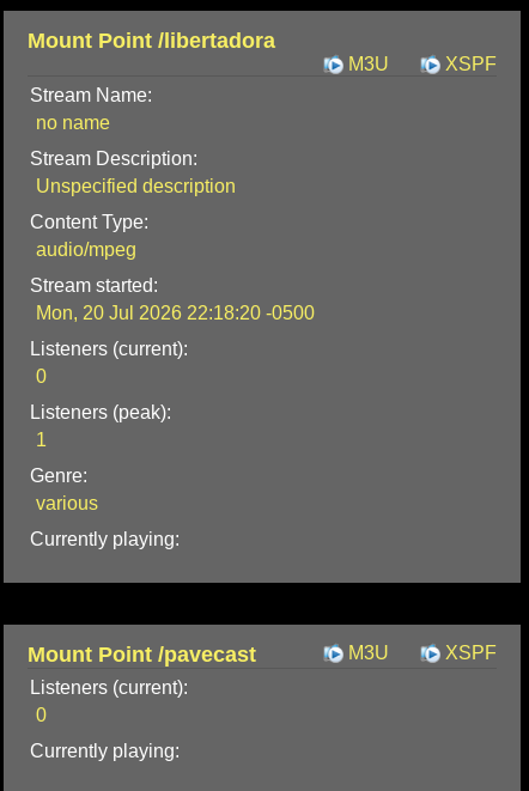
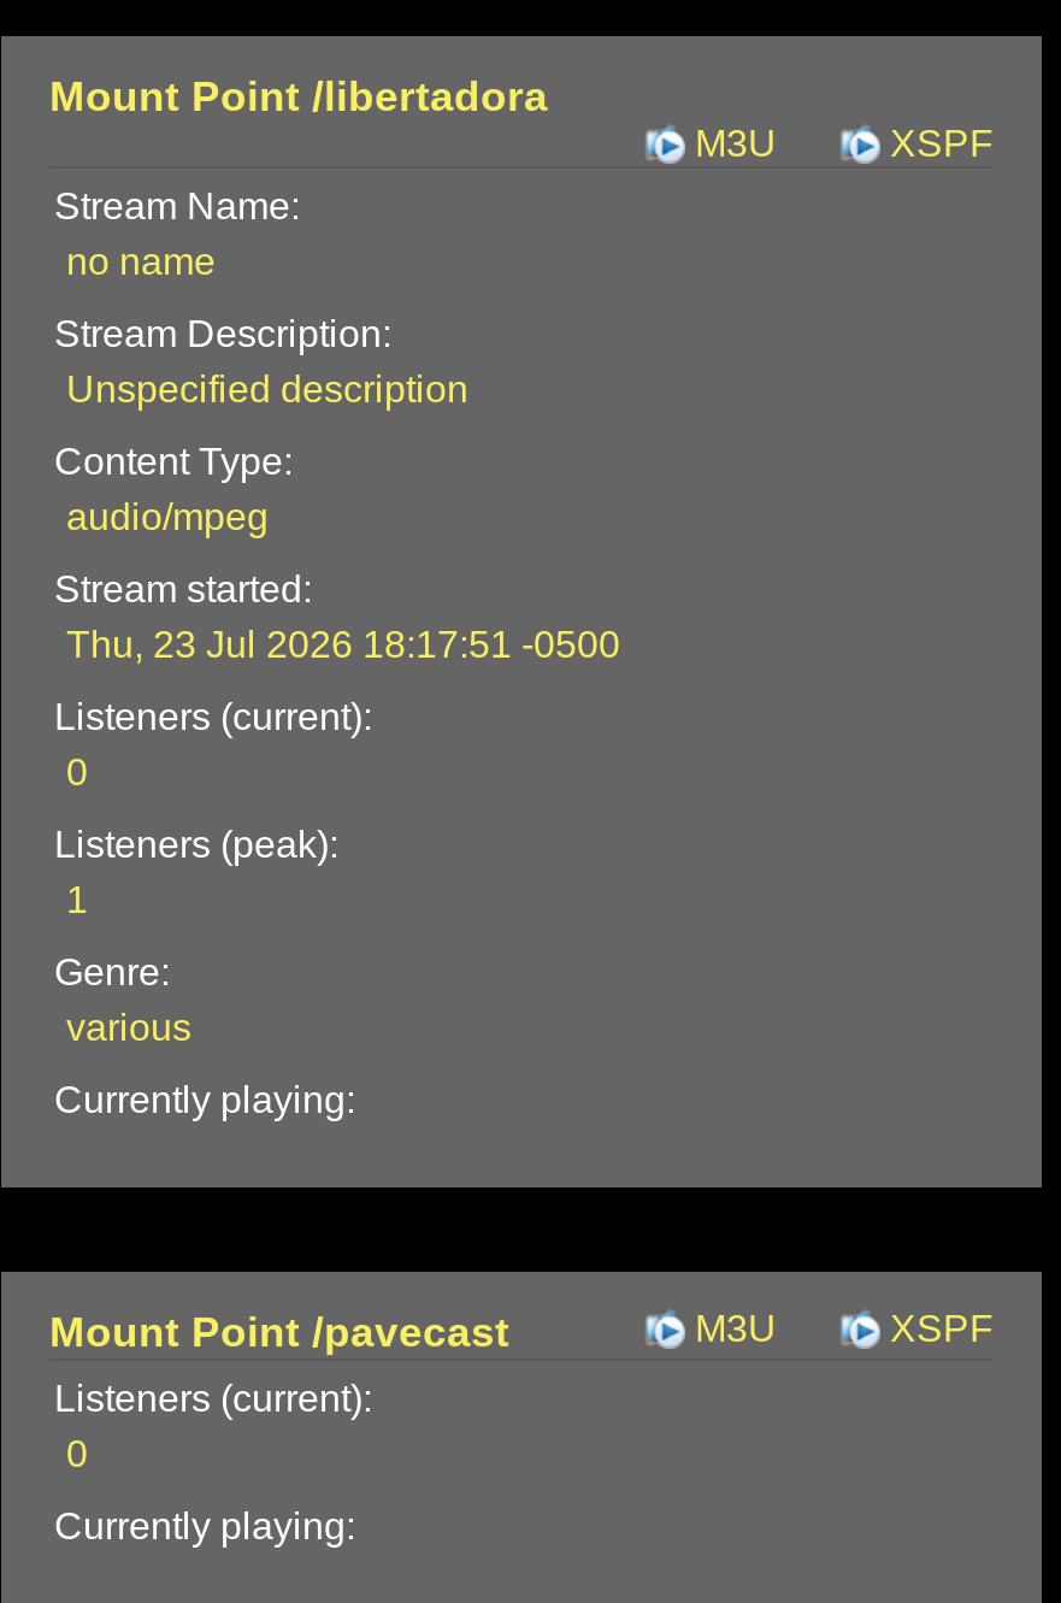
[36,303,315,323] Mon, 20 Jul 2026 22:18:20 -0500 -> [66,624,620,665] Thu, 23 Jul 2026 18:17:51 -0500

